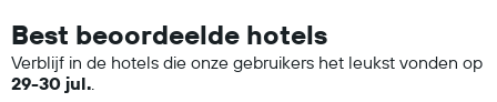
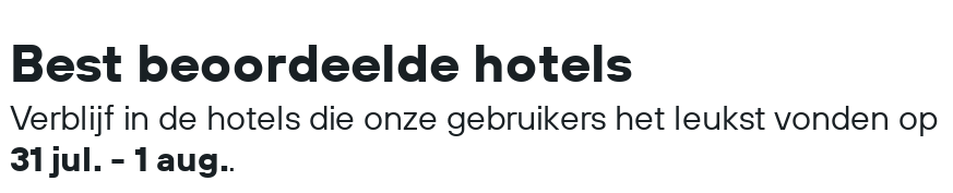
[11,72,94,94] 29-30 jul.. -> [10,136,235,180] 31 jul. - 1 aug..

